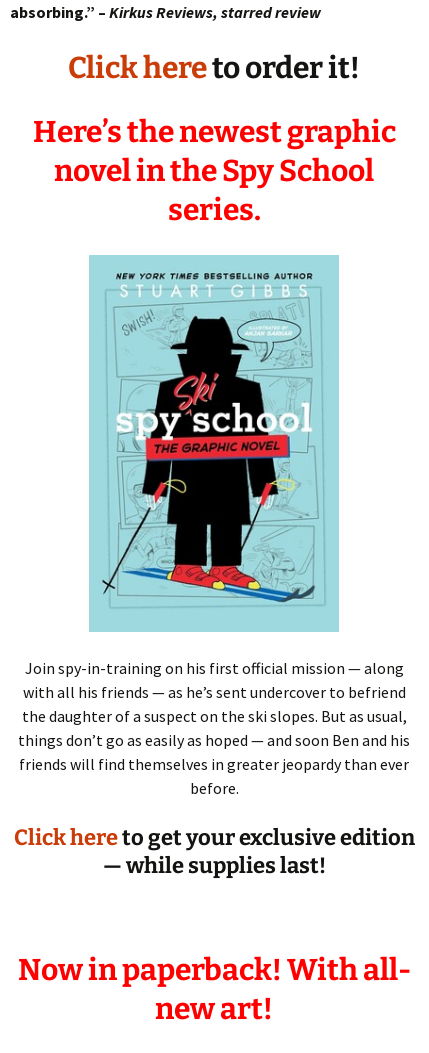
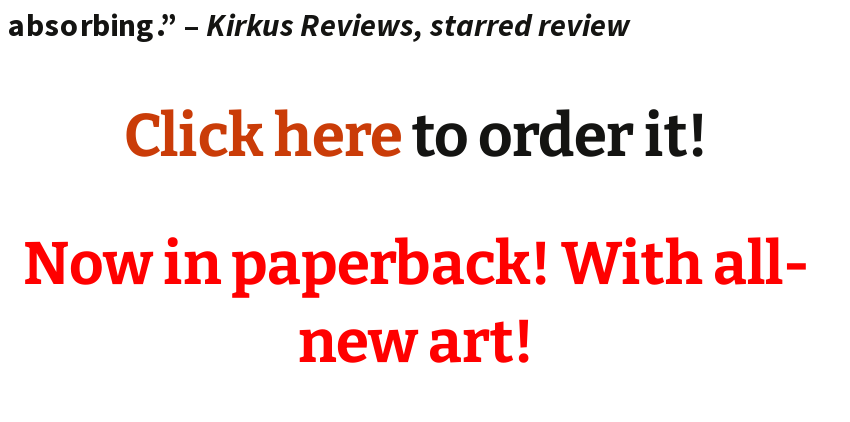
[32,114,395,228] Here’s the newest graphic | novel in the Spy School | series. -> none
[13,255,414,879] [image] | Join spy-in-training on his first official mission — along | with all his friends — as he’s sent undercover to befriend | the daughter of a suspect on the ski slopes. But as usual, | things don’t go as easily as hoped — and soon Ben and his | friends will find themselves in greater jeopardy than ever | before. | Click here to get your exclusive edition | — while supplies last! -> none

